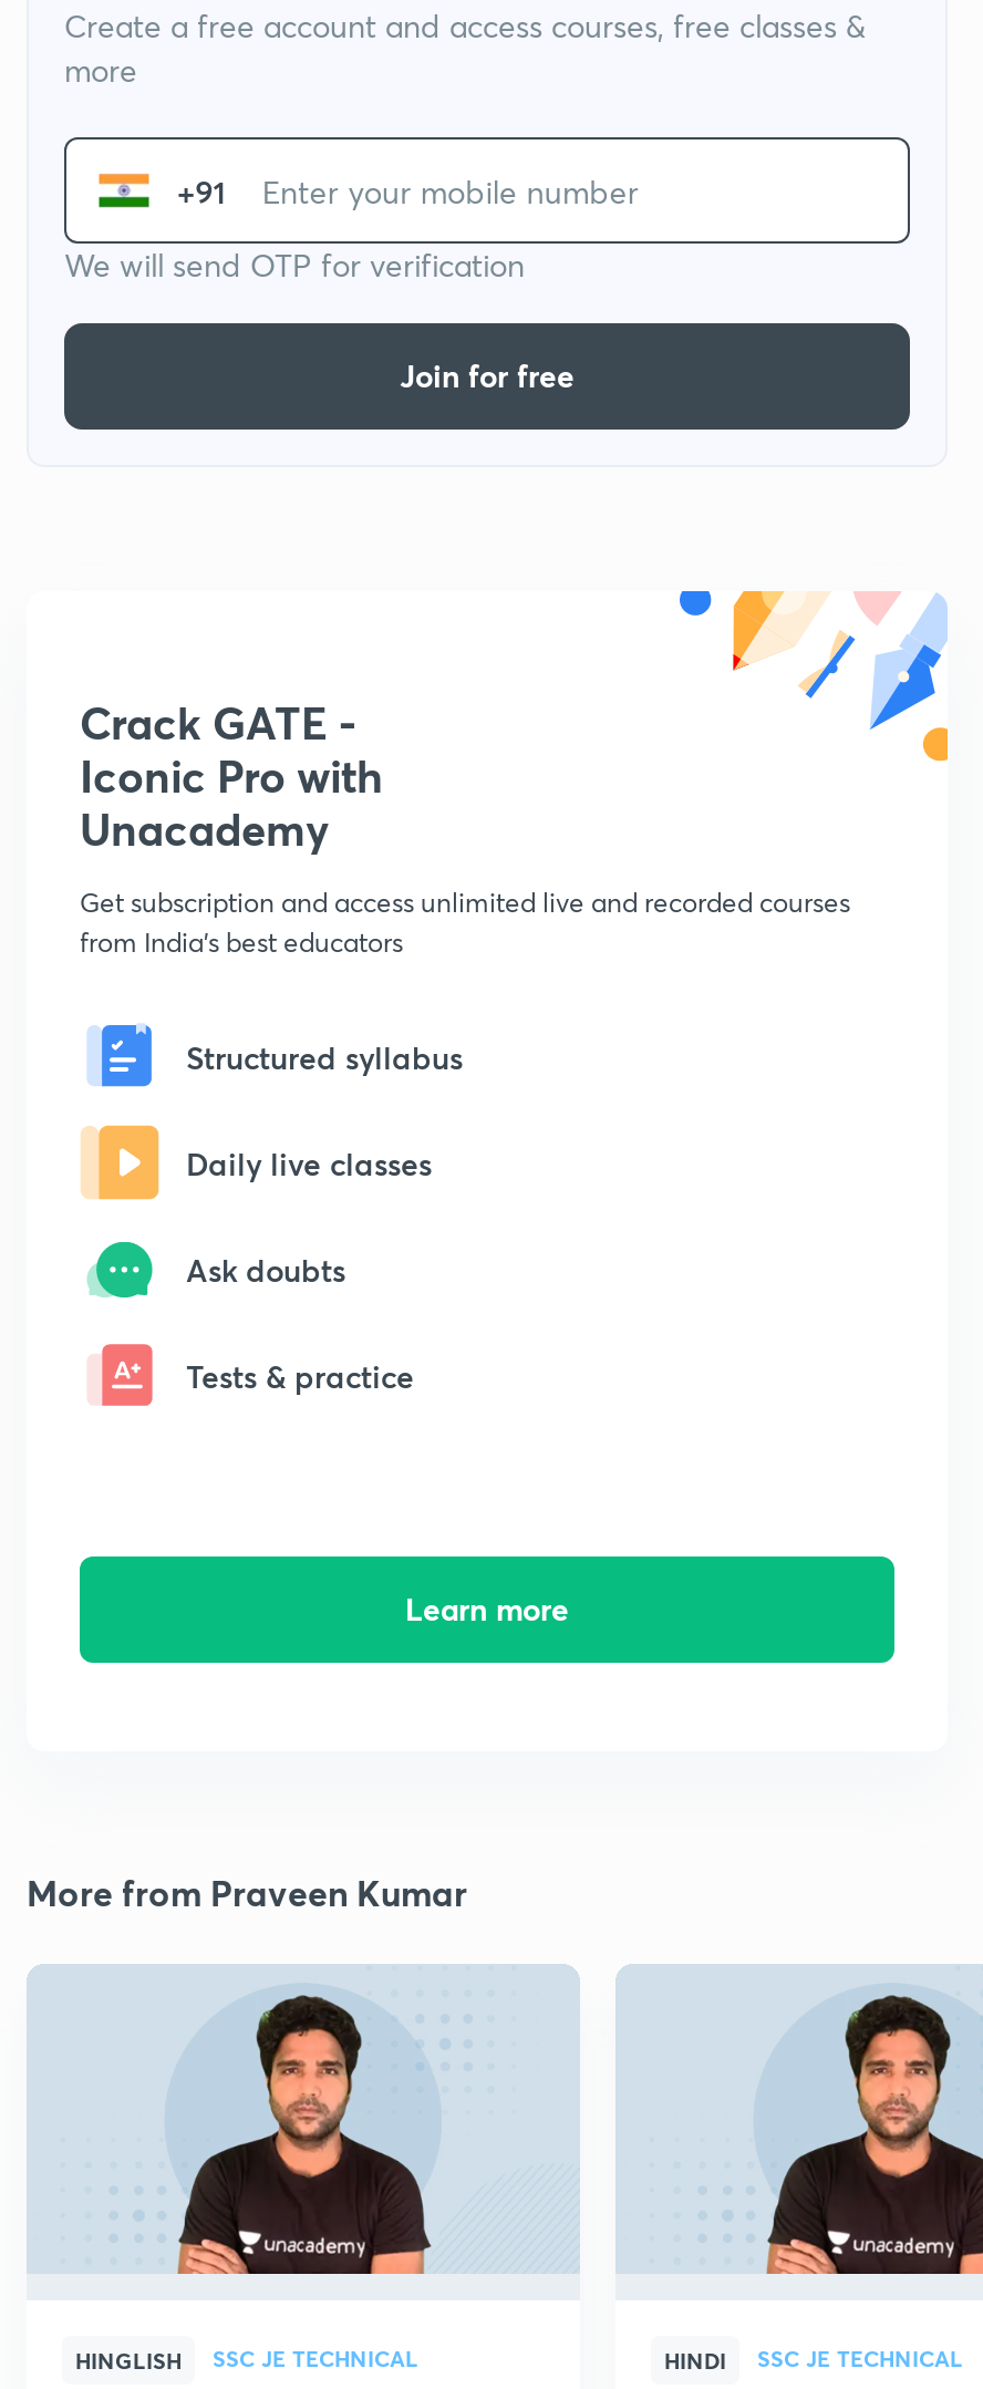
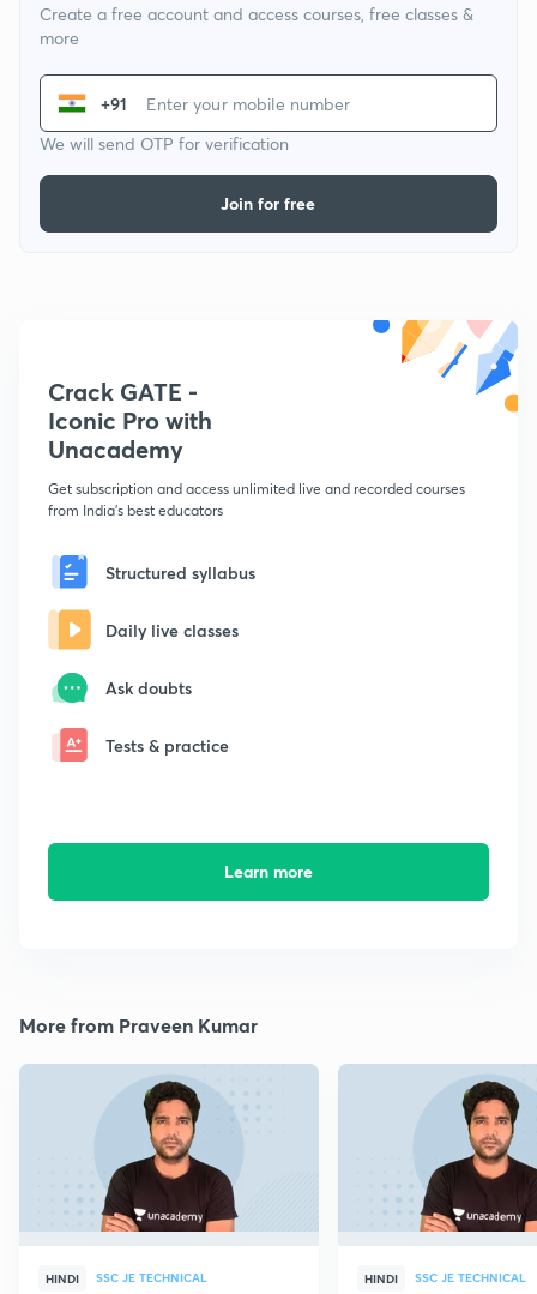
[75,2346,182,2377] HINGLISH -> [46,1271,79,1287] HINDI

